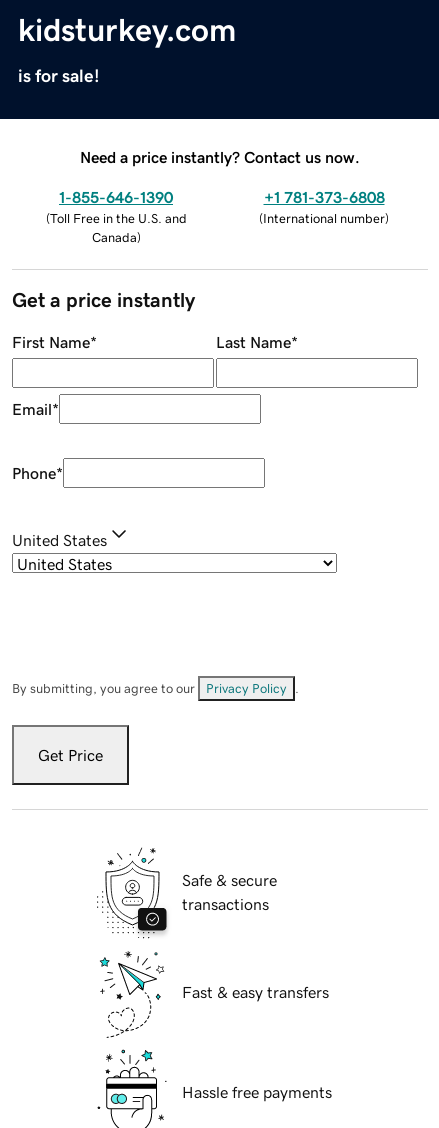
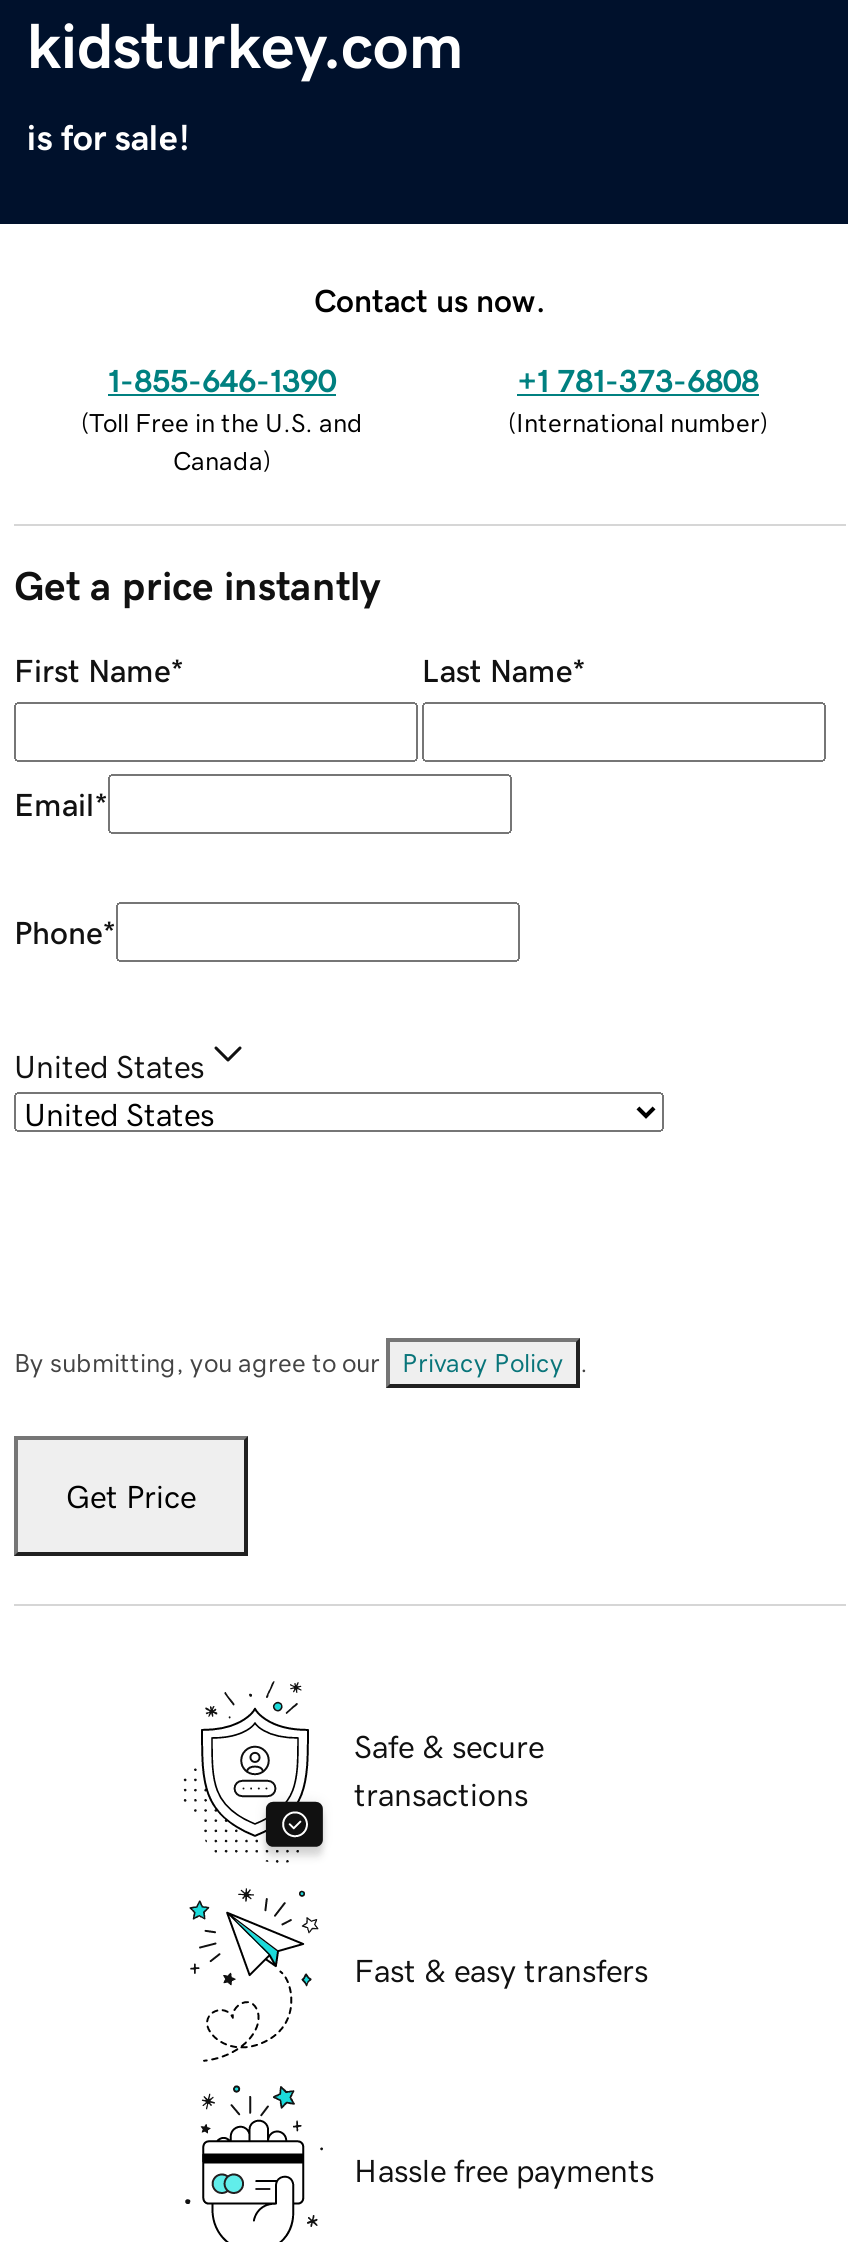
[80,149,360,165] Need a price instantly? Contact us now. -> [314,283,546,315] Contact us now.

